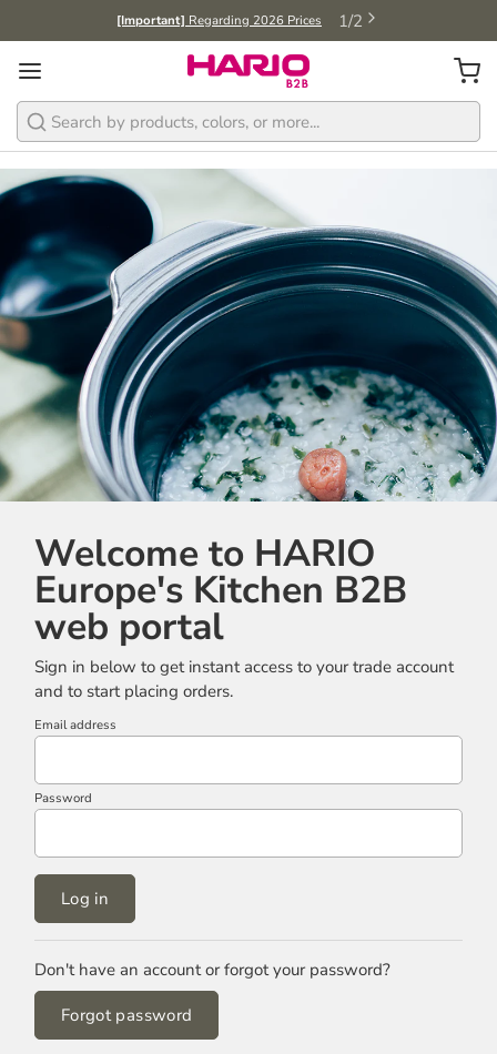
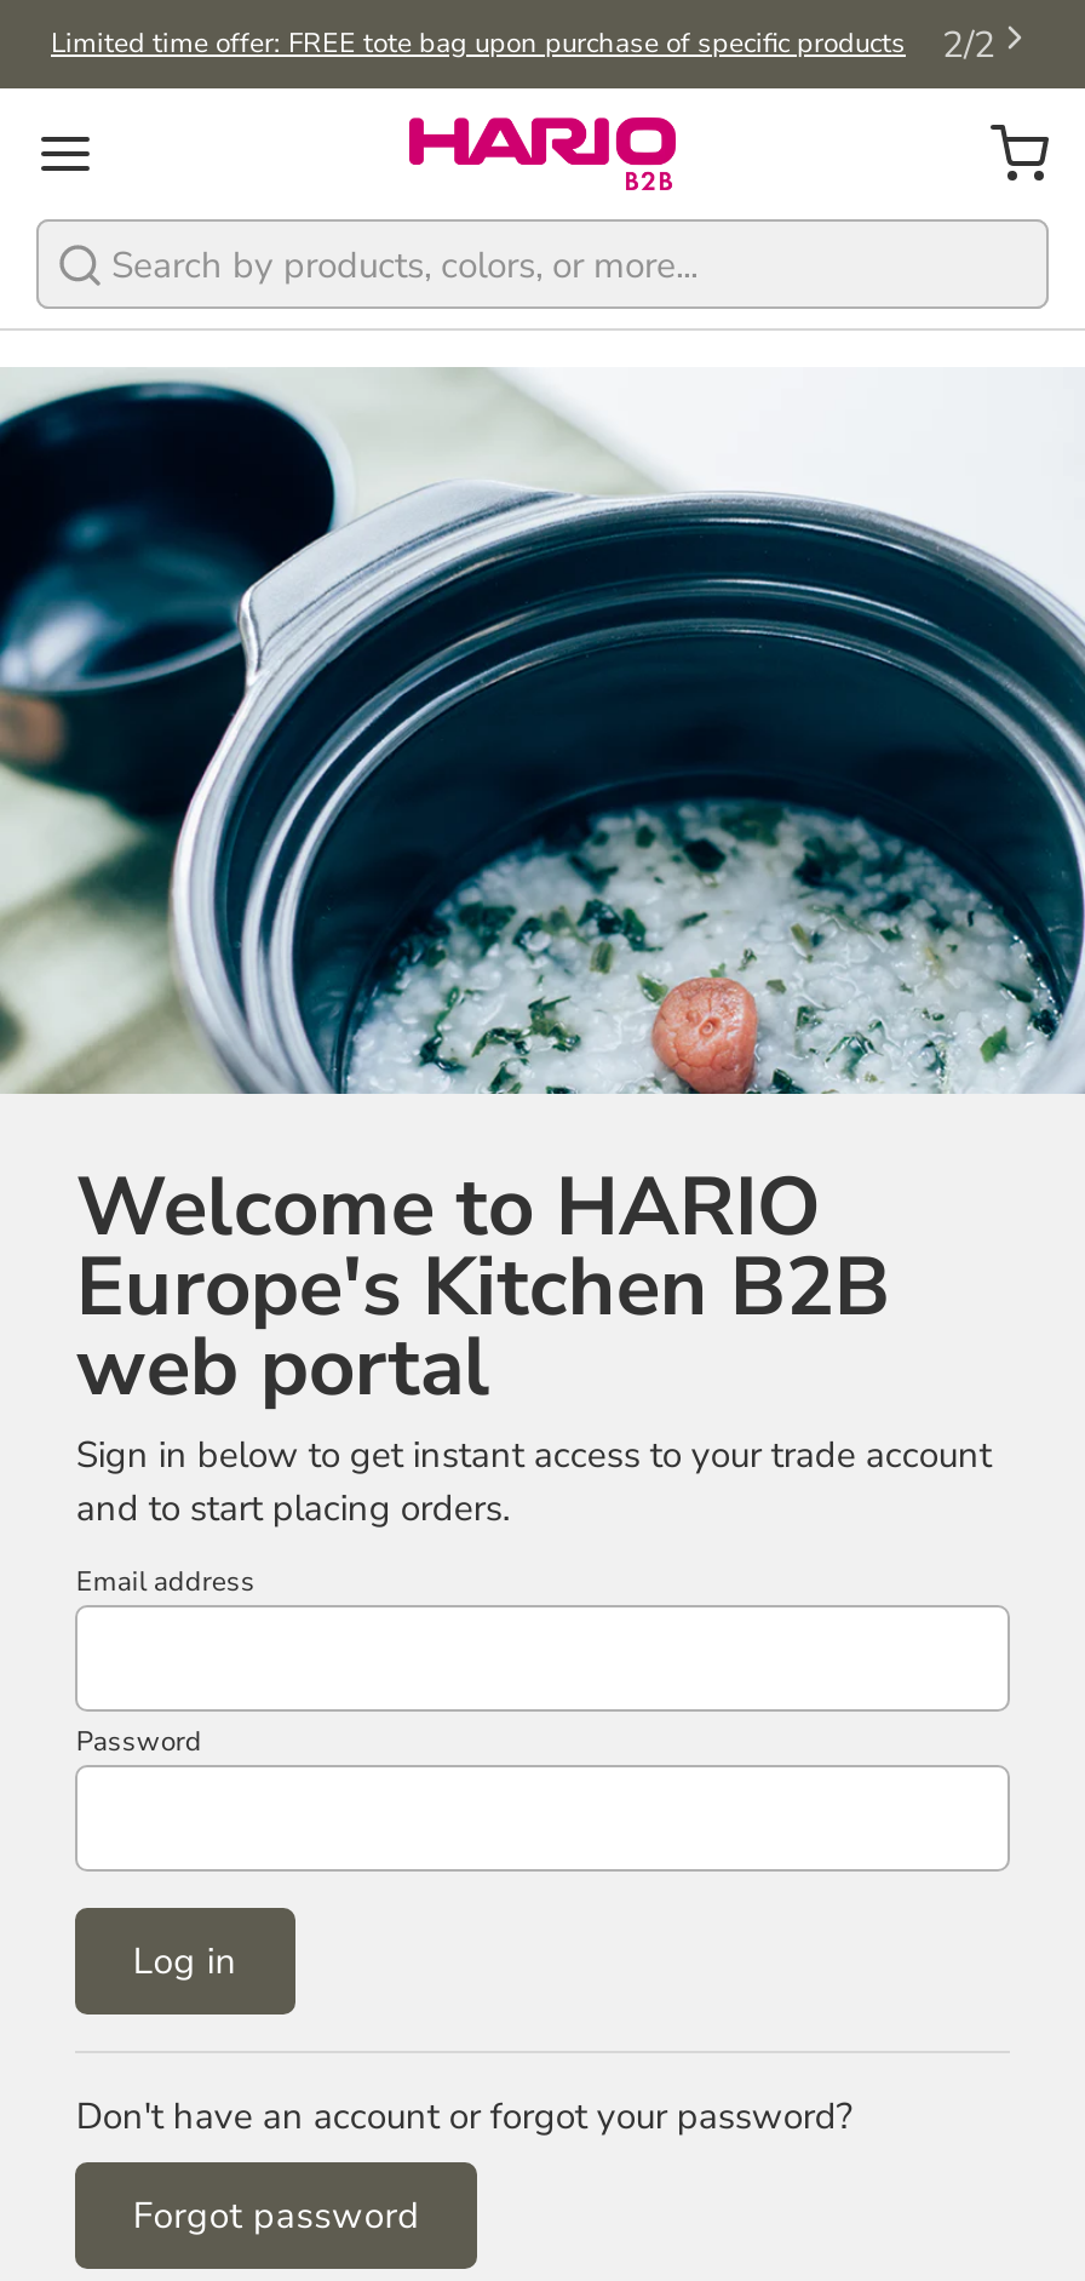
[116,9,363,32] [Important] Regarding 2026 Prices | 1/2 -> [51,19,995,68] Limited time offer: FREE tote bag upon purchase of specific products | 2/2

